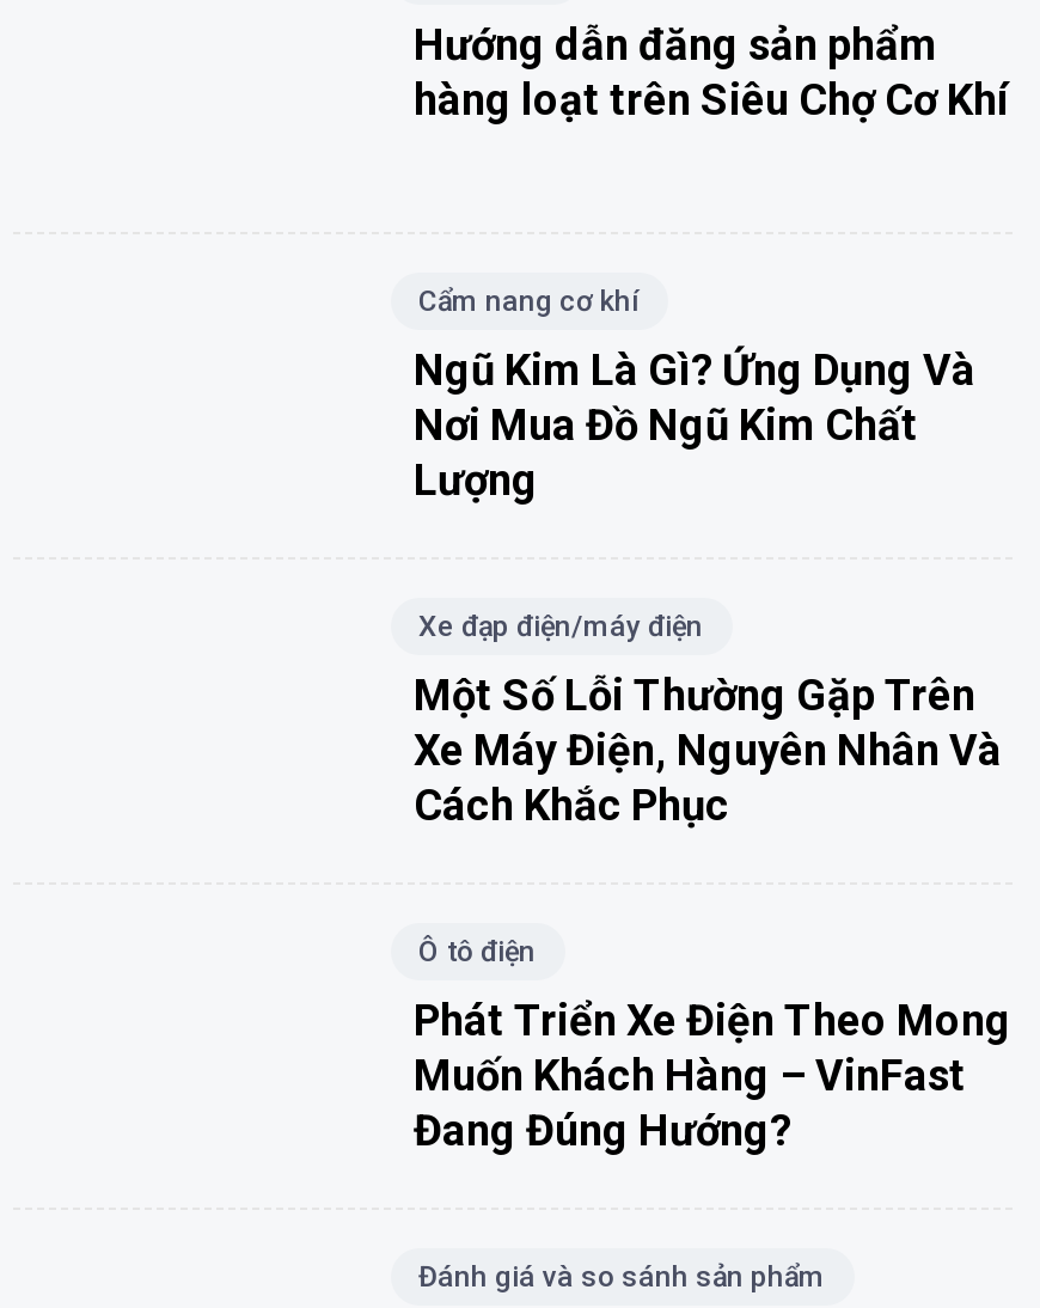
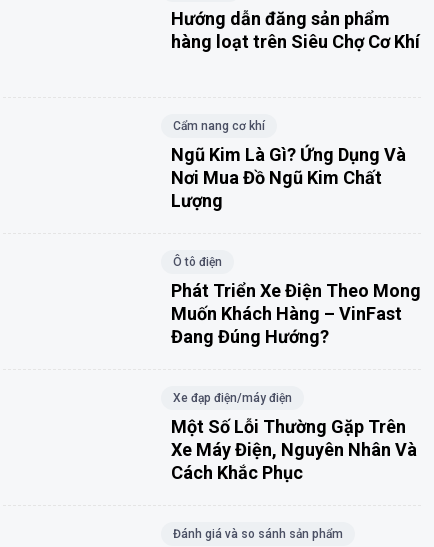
moved [414,609,1002,829] -> [170,391,416,483]: Xe đạp điện/máy điện | Một Số Lỗi Thường Gặp Trên | Xe Máy Điện, Nguyên Nhân Và | Cách Khắc Phục
moved [414,934,1011,1154] -> [170,255,420,347]: Ô tô điện | Phát Triển Xe Điện Theo Mong | Muốn Khách Hàng – VinFast | Đang Đúng Hướng?

